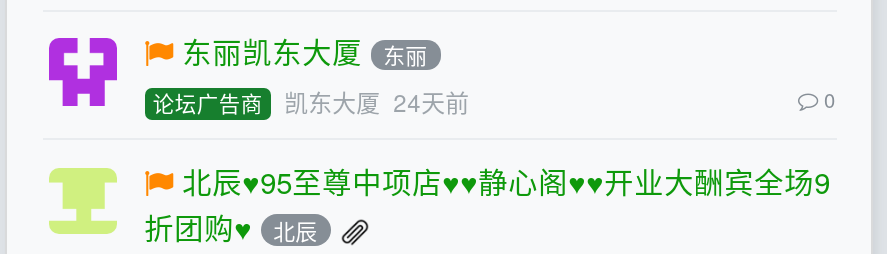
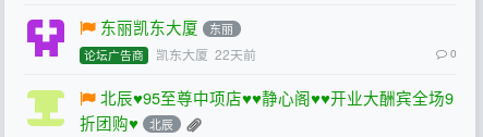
[284,84,469,118] 凯东大厦 24天前 -> [156,44,256,63] 凯东大厦 22天前

